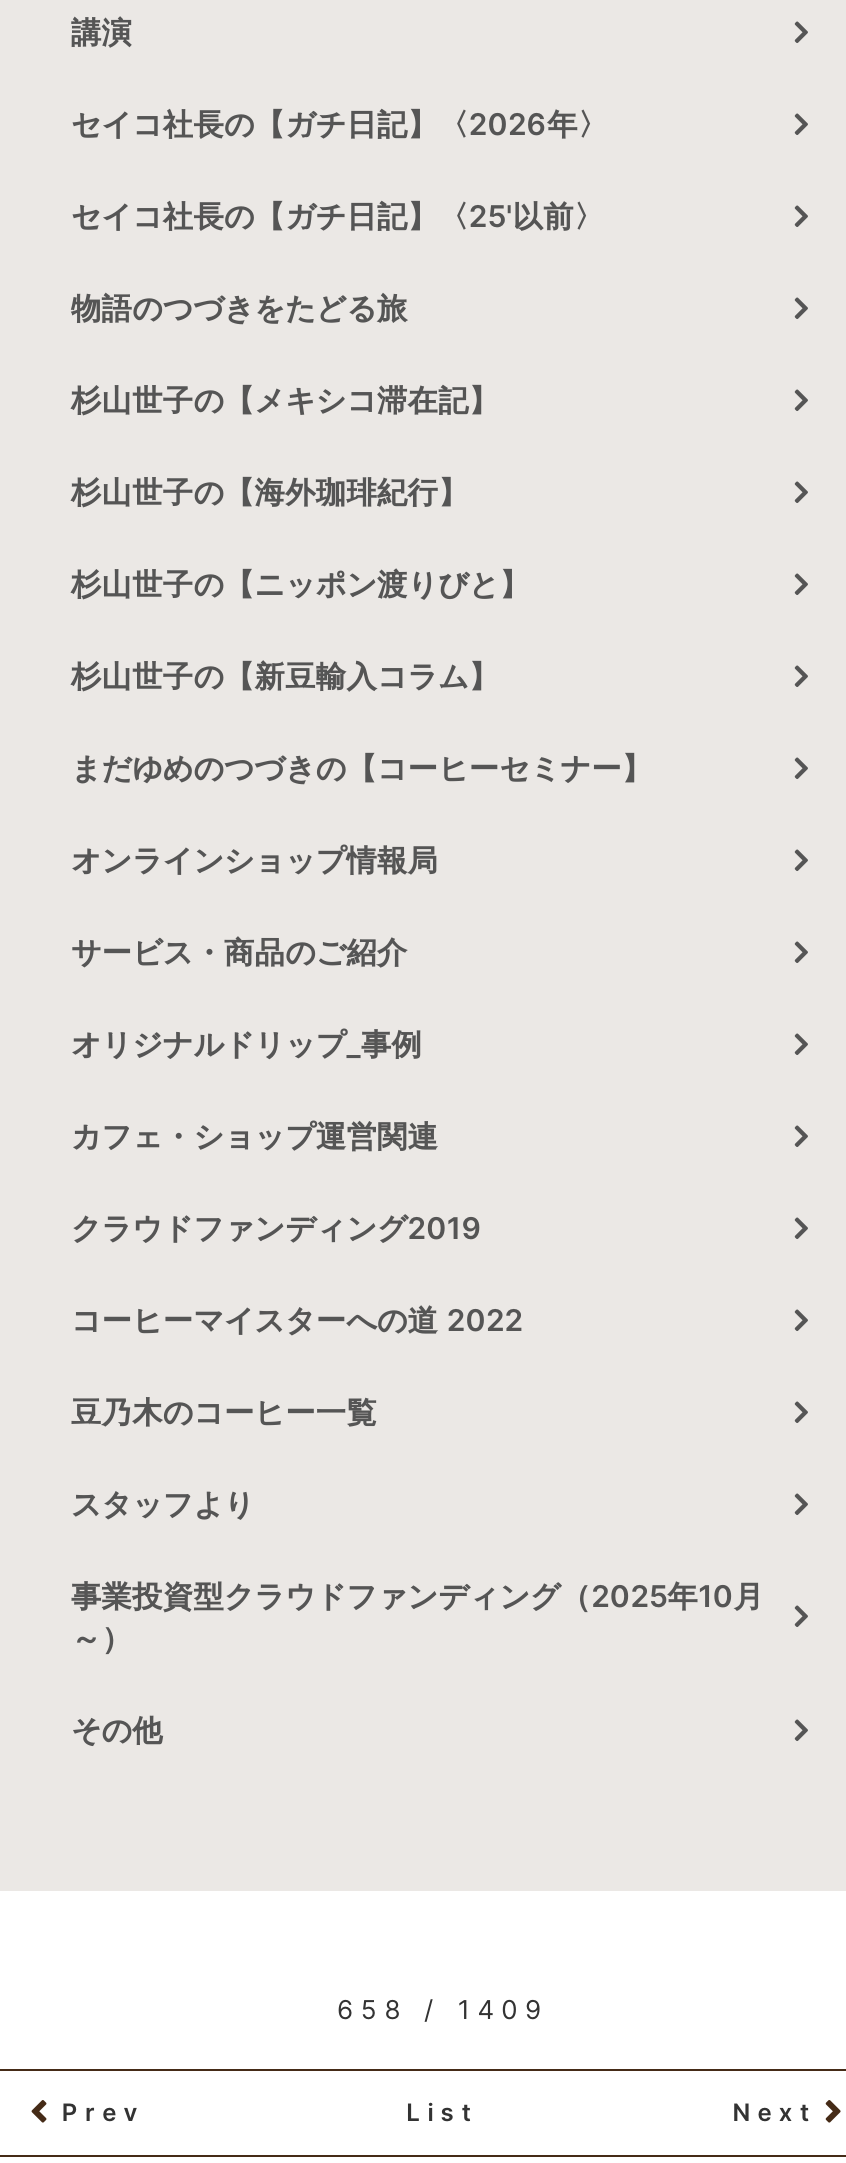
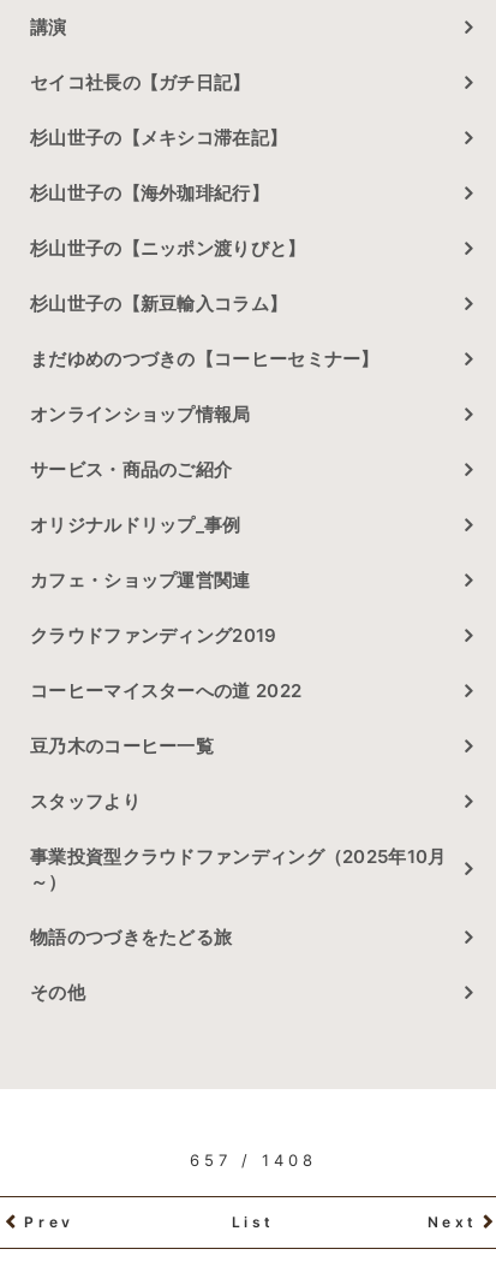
[71,106,608,236] セイコ社長の【ガチ日記】〈2026年〉 | セイコ社長の【ガチ日記】〈25'以前〉 -> [30,71,251,94] セイコ社長の【ガチ日記】
moved [71,290,408,328] -> [30,926,232,949]: 物語のつづきをたどる旅
moved [71,382,764,1616] -> [30,127,446,868]: 杉山世子の【メキシコ滞在記】 | 杉山世子の【海外珈琲紀行】 | 杉山世子の【ニッポン渡りびと】 | ... | スタッフより | 事業投資型クラウドファンディング（2025年10月
[337,1994,549,2026] 658 / 1409 -> [190,1151,316,1170] 657 / 1408

